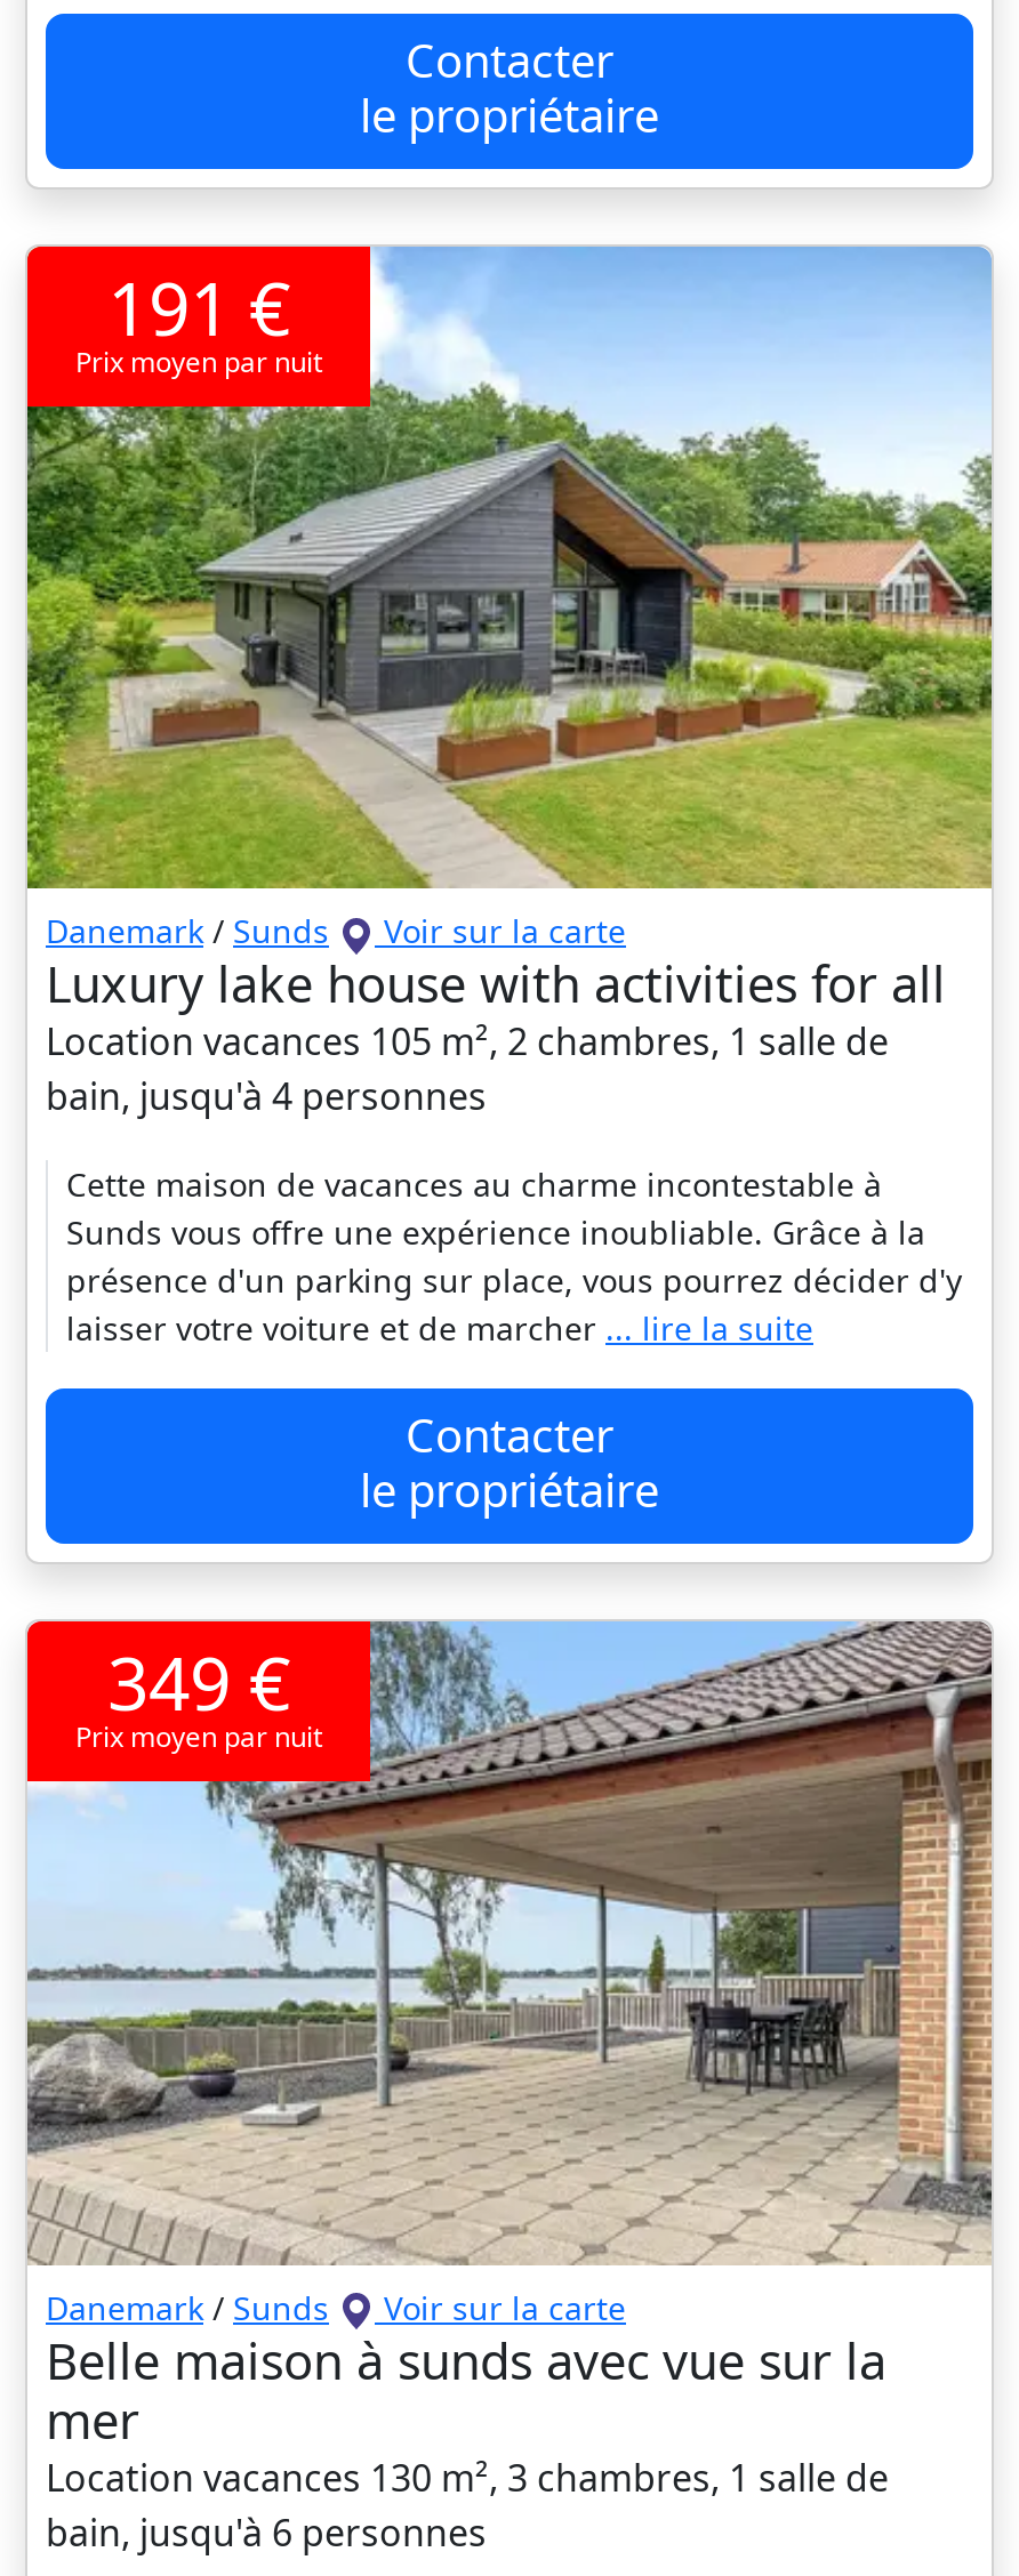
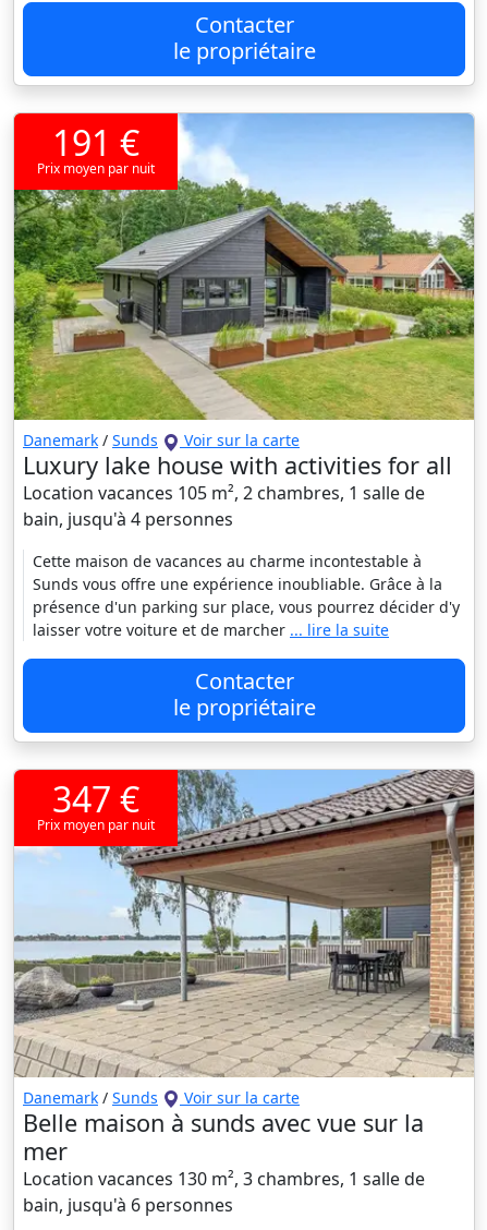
[107,1634,290,1732] 349 € -> [52,776,139,823] 347 €

